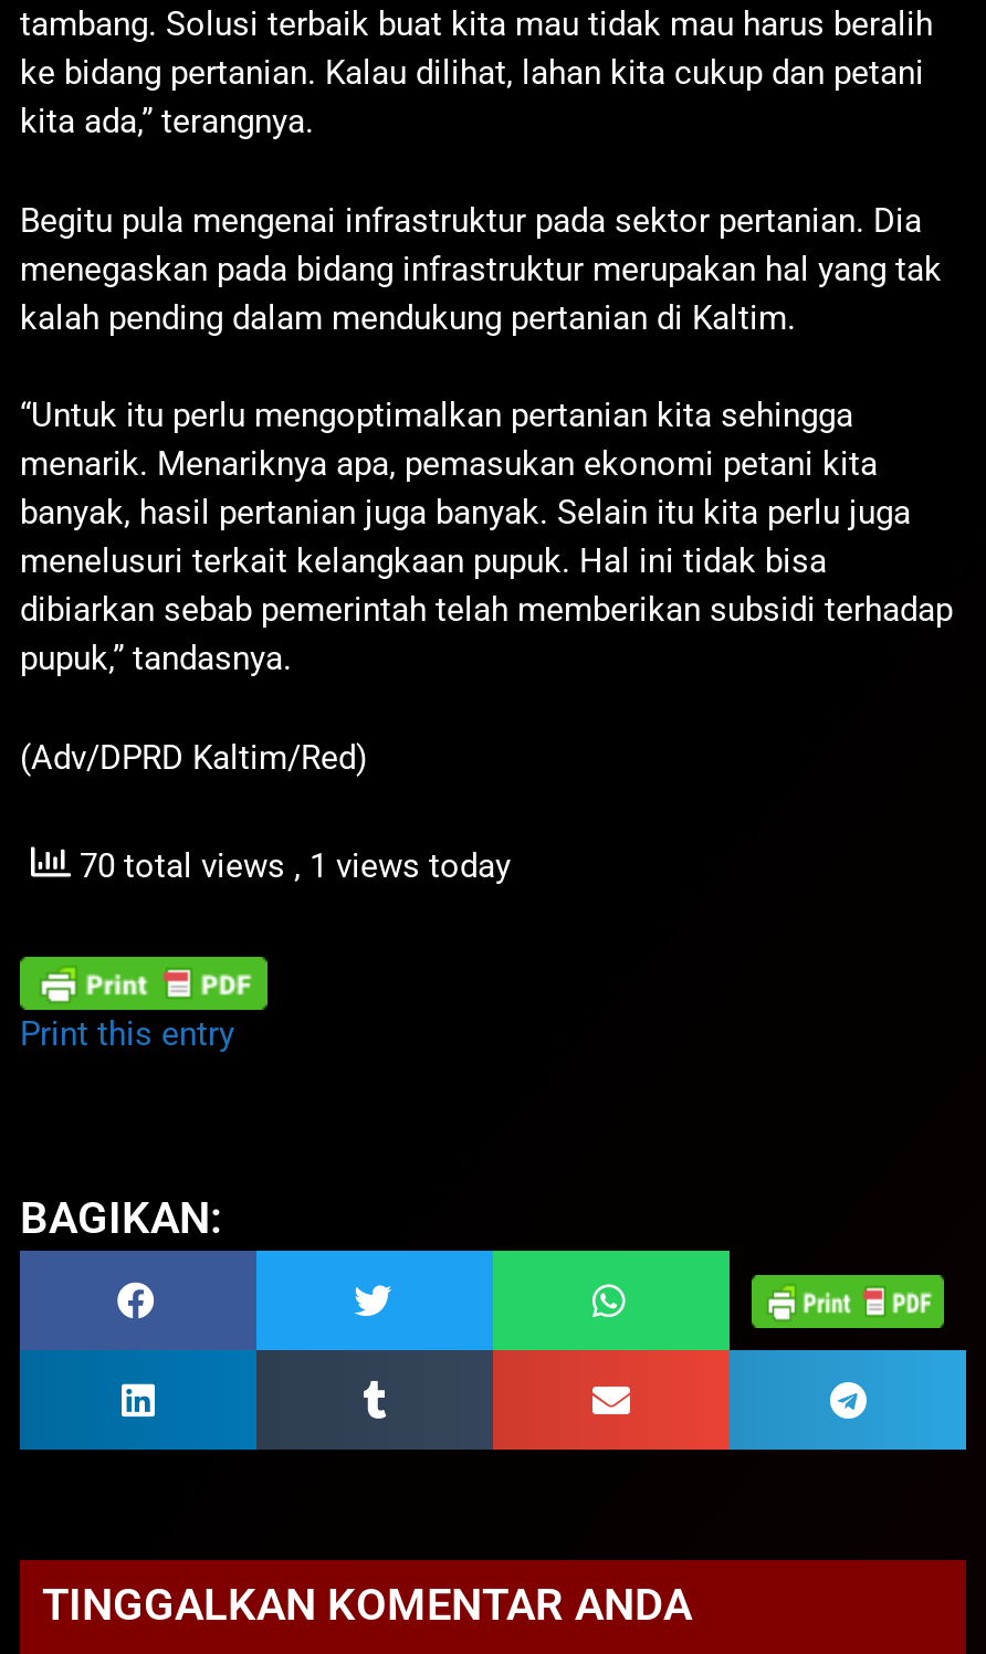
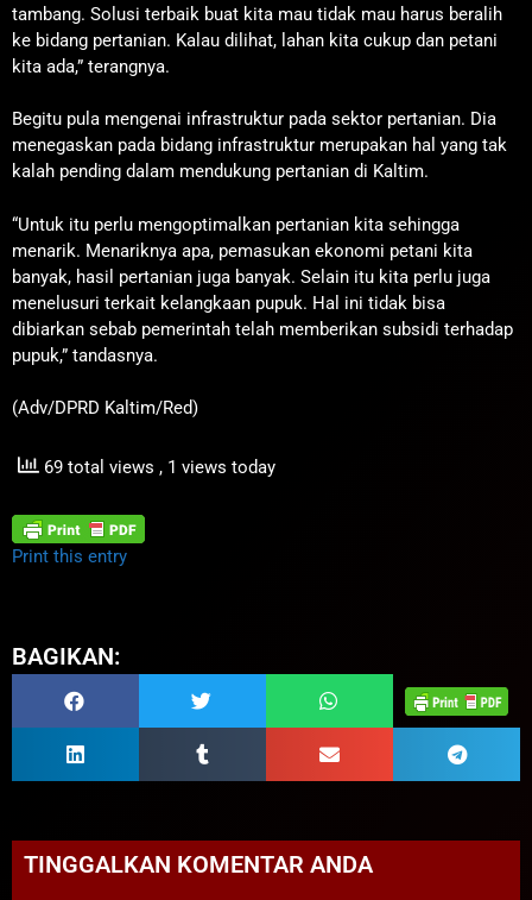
[71,847,511,887] 70 total views, 1 views today -> [39,456,275,477] 69 total views, 1 views today

